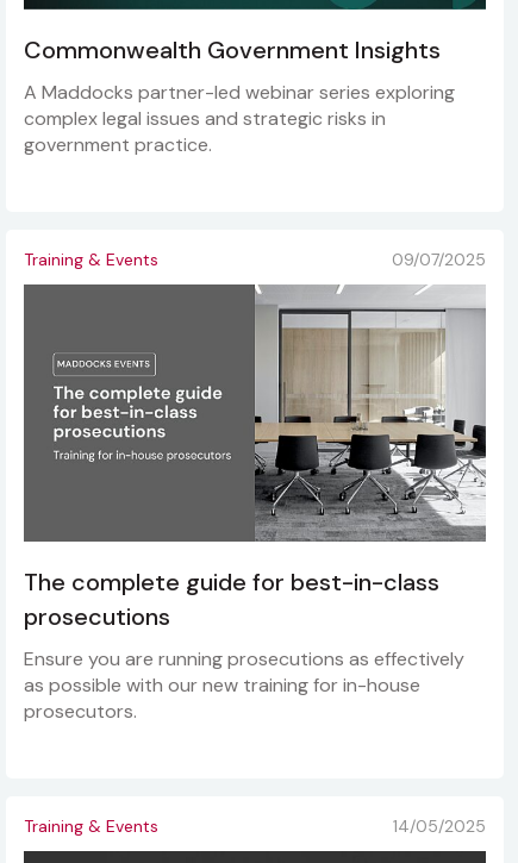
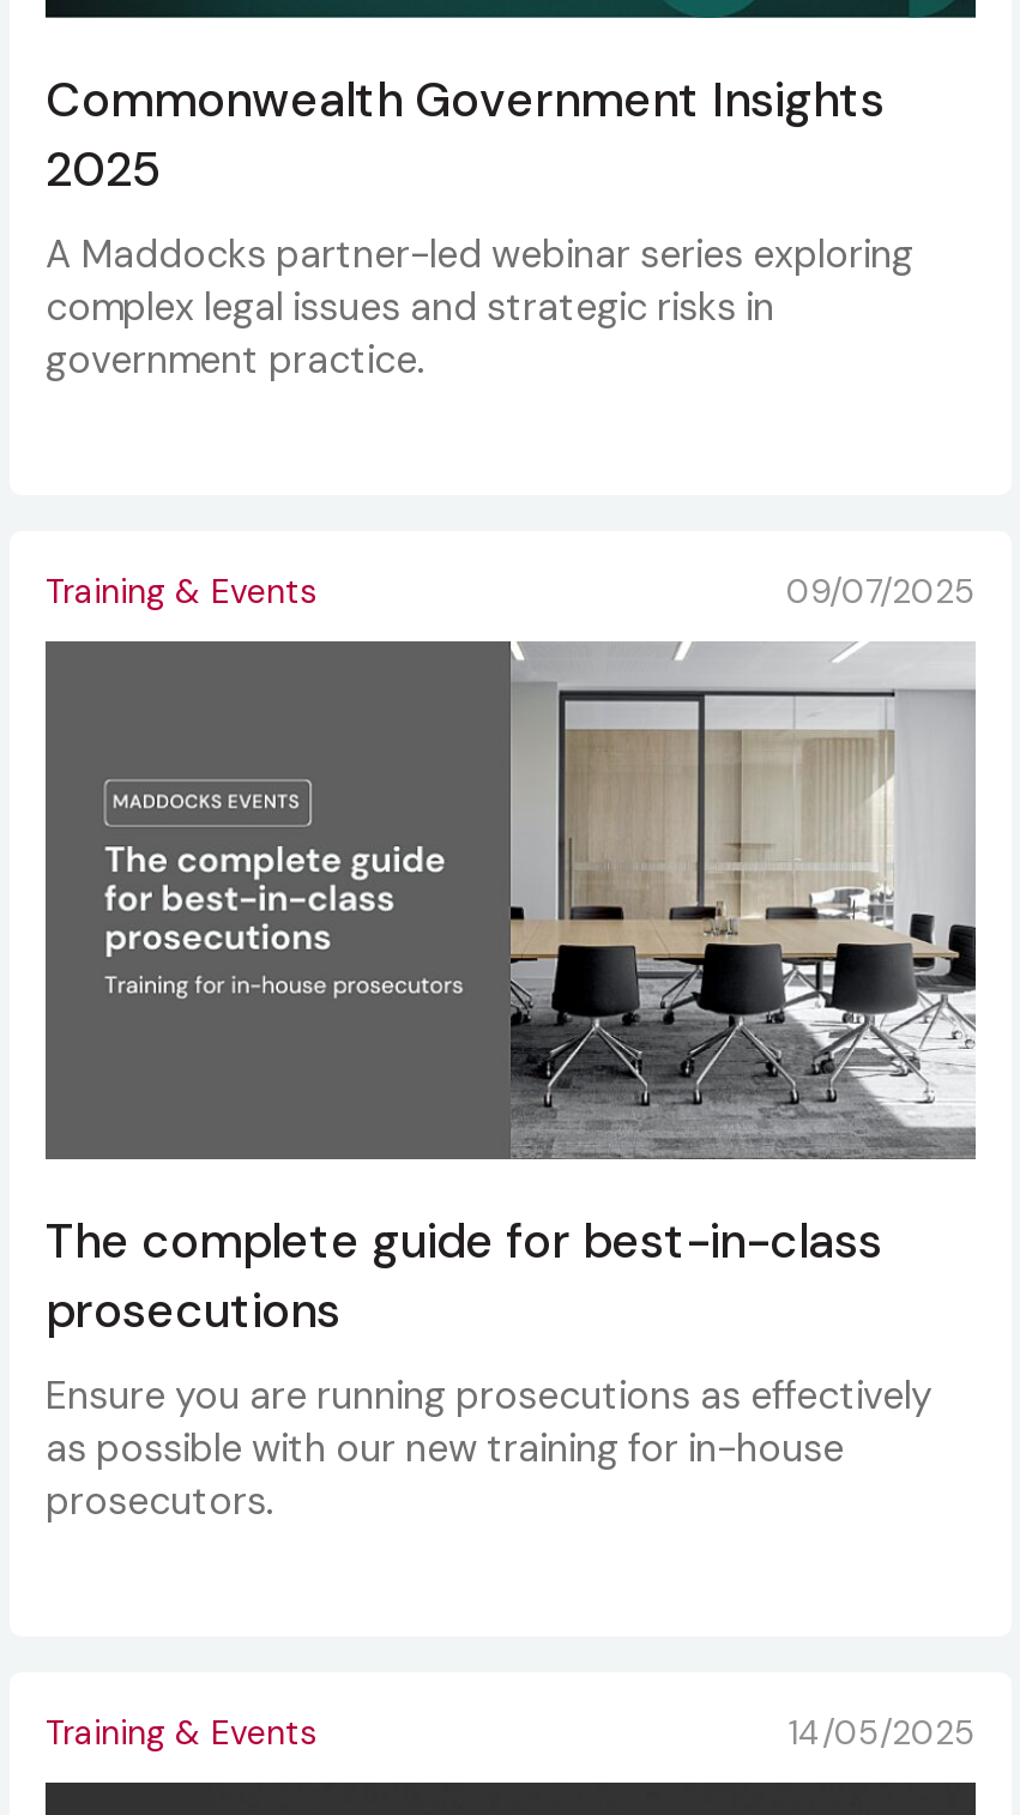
none -> [46,139,161,202] 2025

